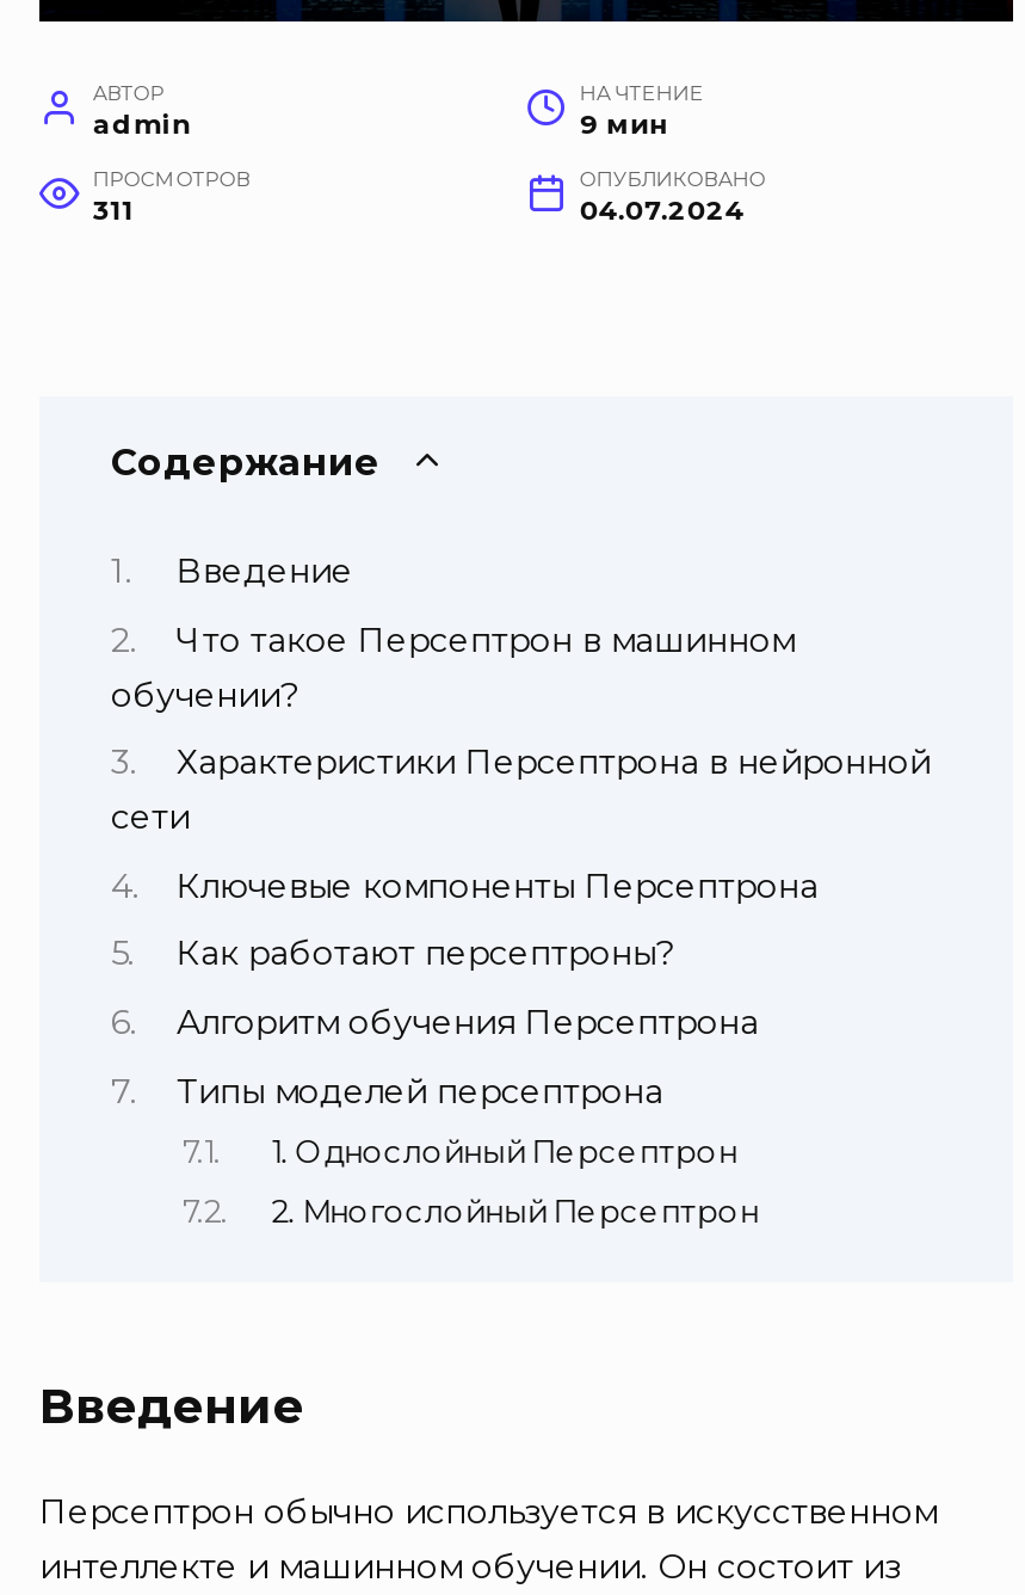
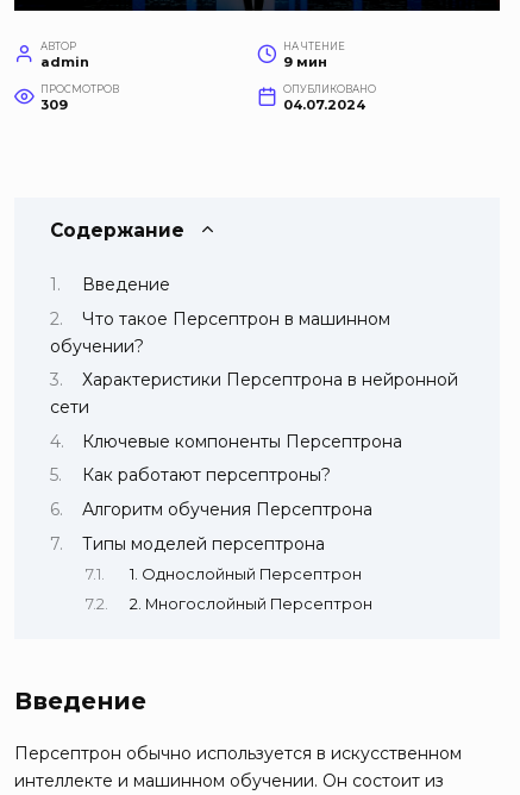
[93,194,133,228] 311 -> [41,97,68,114] 309

